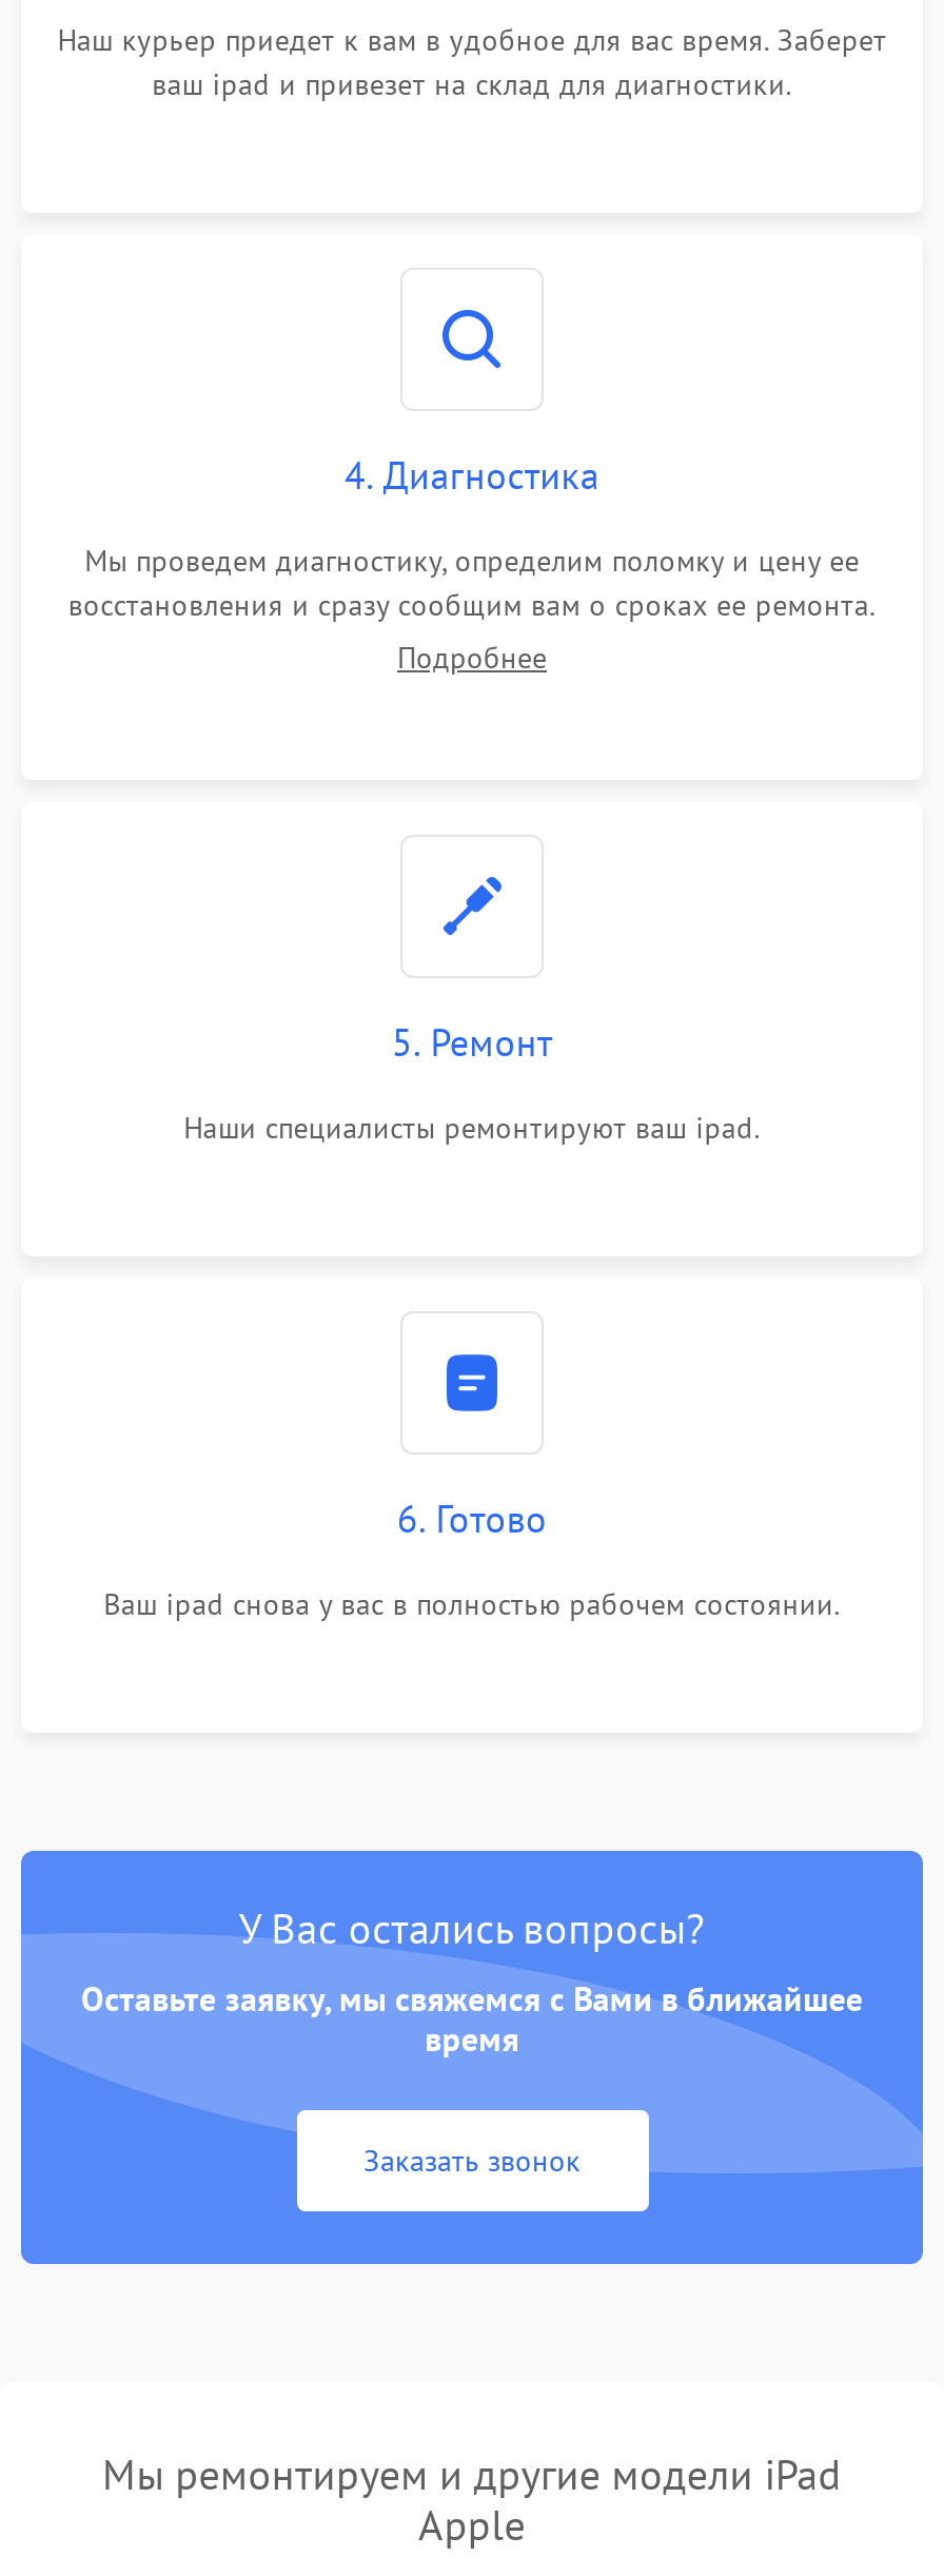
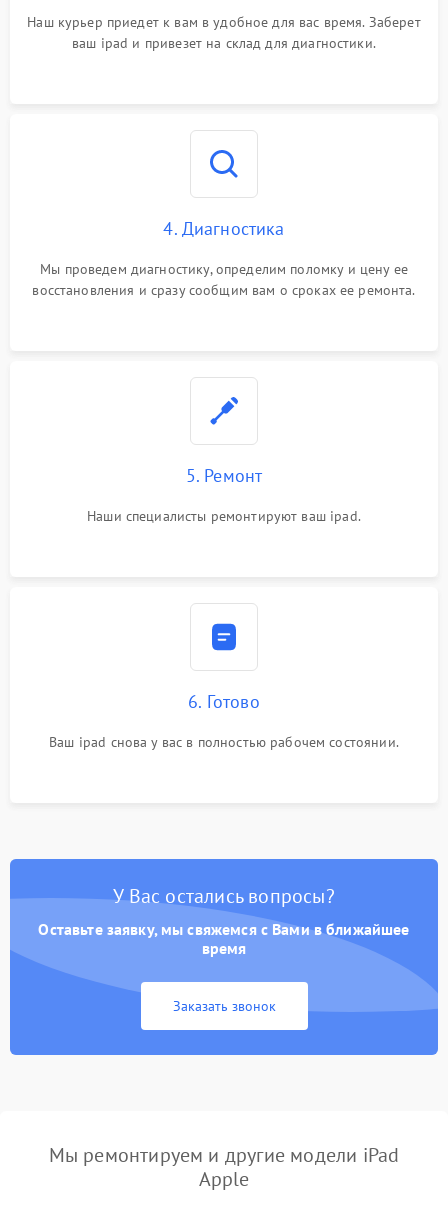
[397,639,547,677] Подробнее -> none

